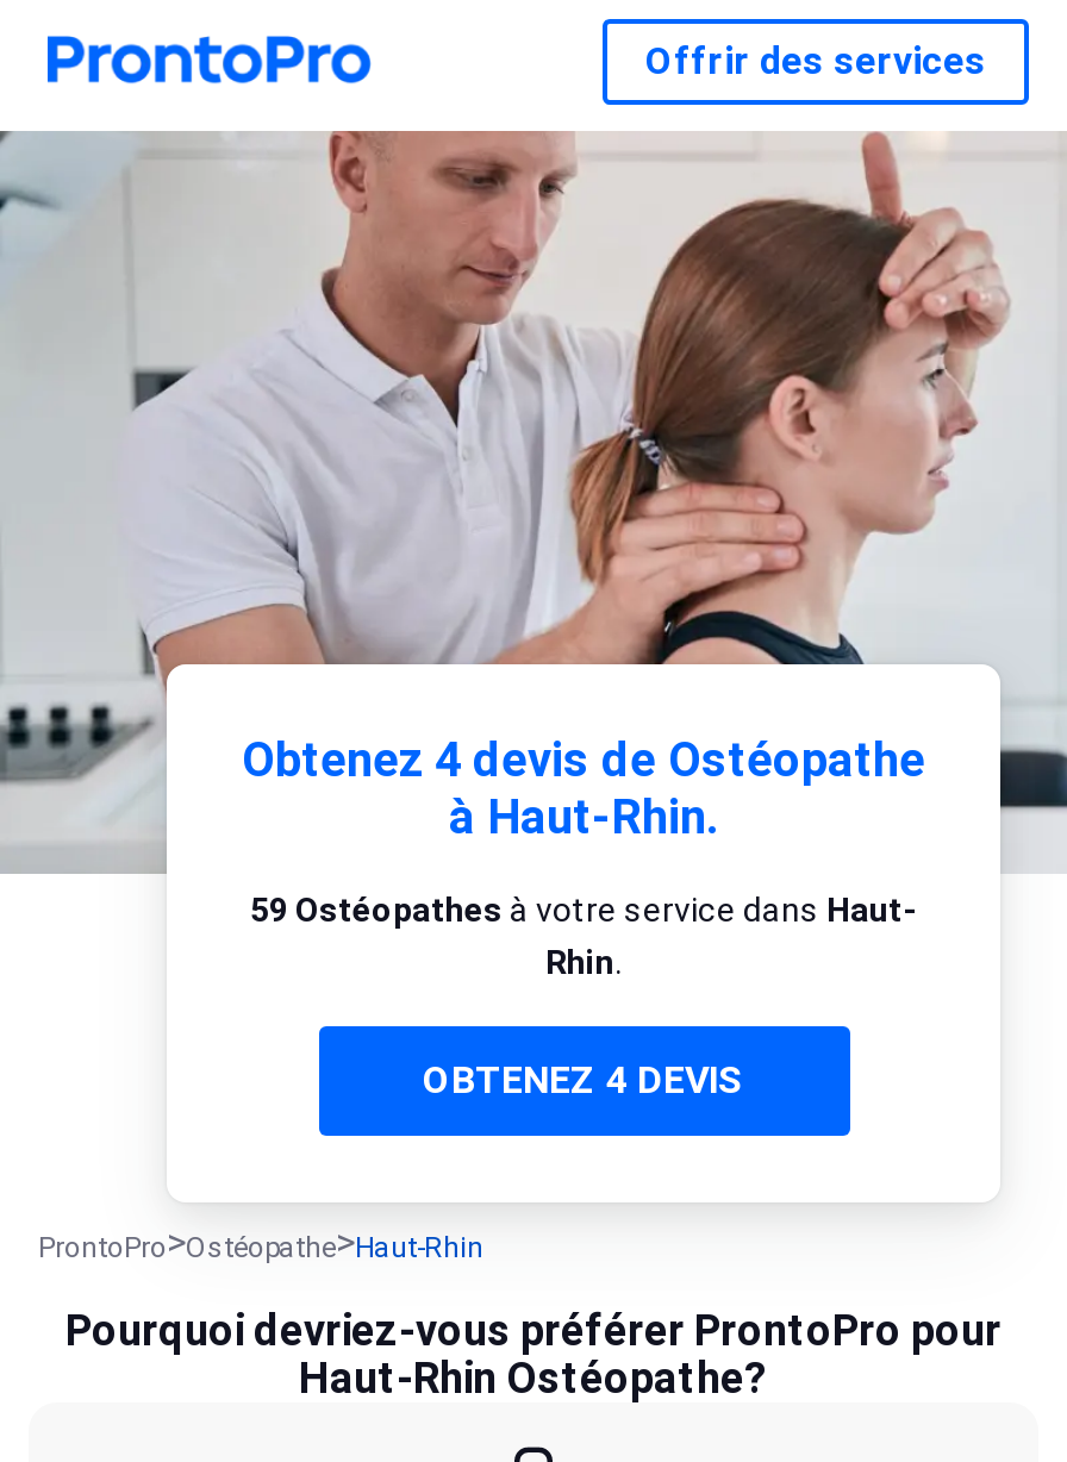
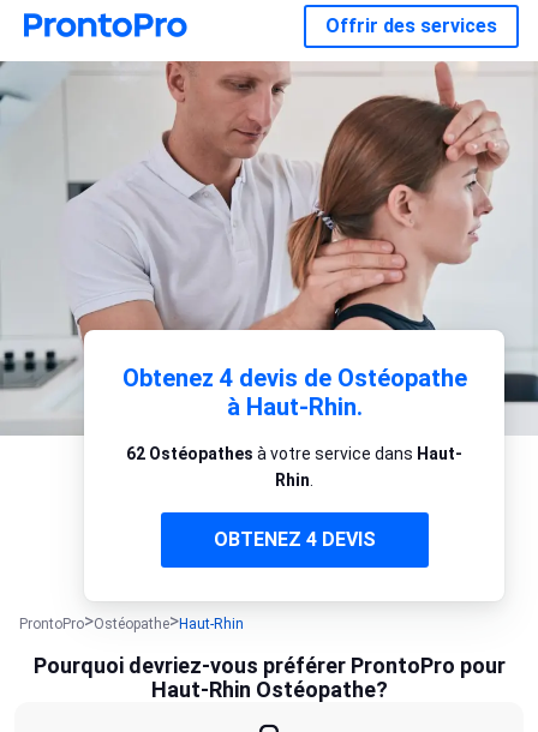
[250,890,917,928] 59 Ostéopathes à votre service dans Haut- -> [126,444,462,463] 62 Ostéopathes à votre service dans Haut-

